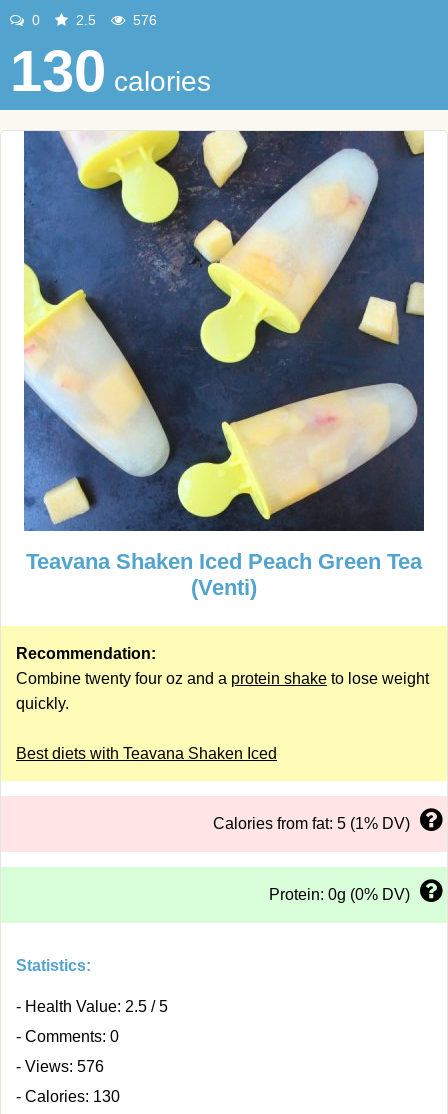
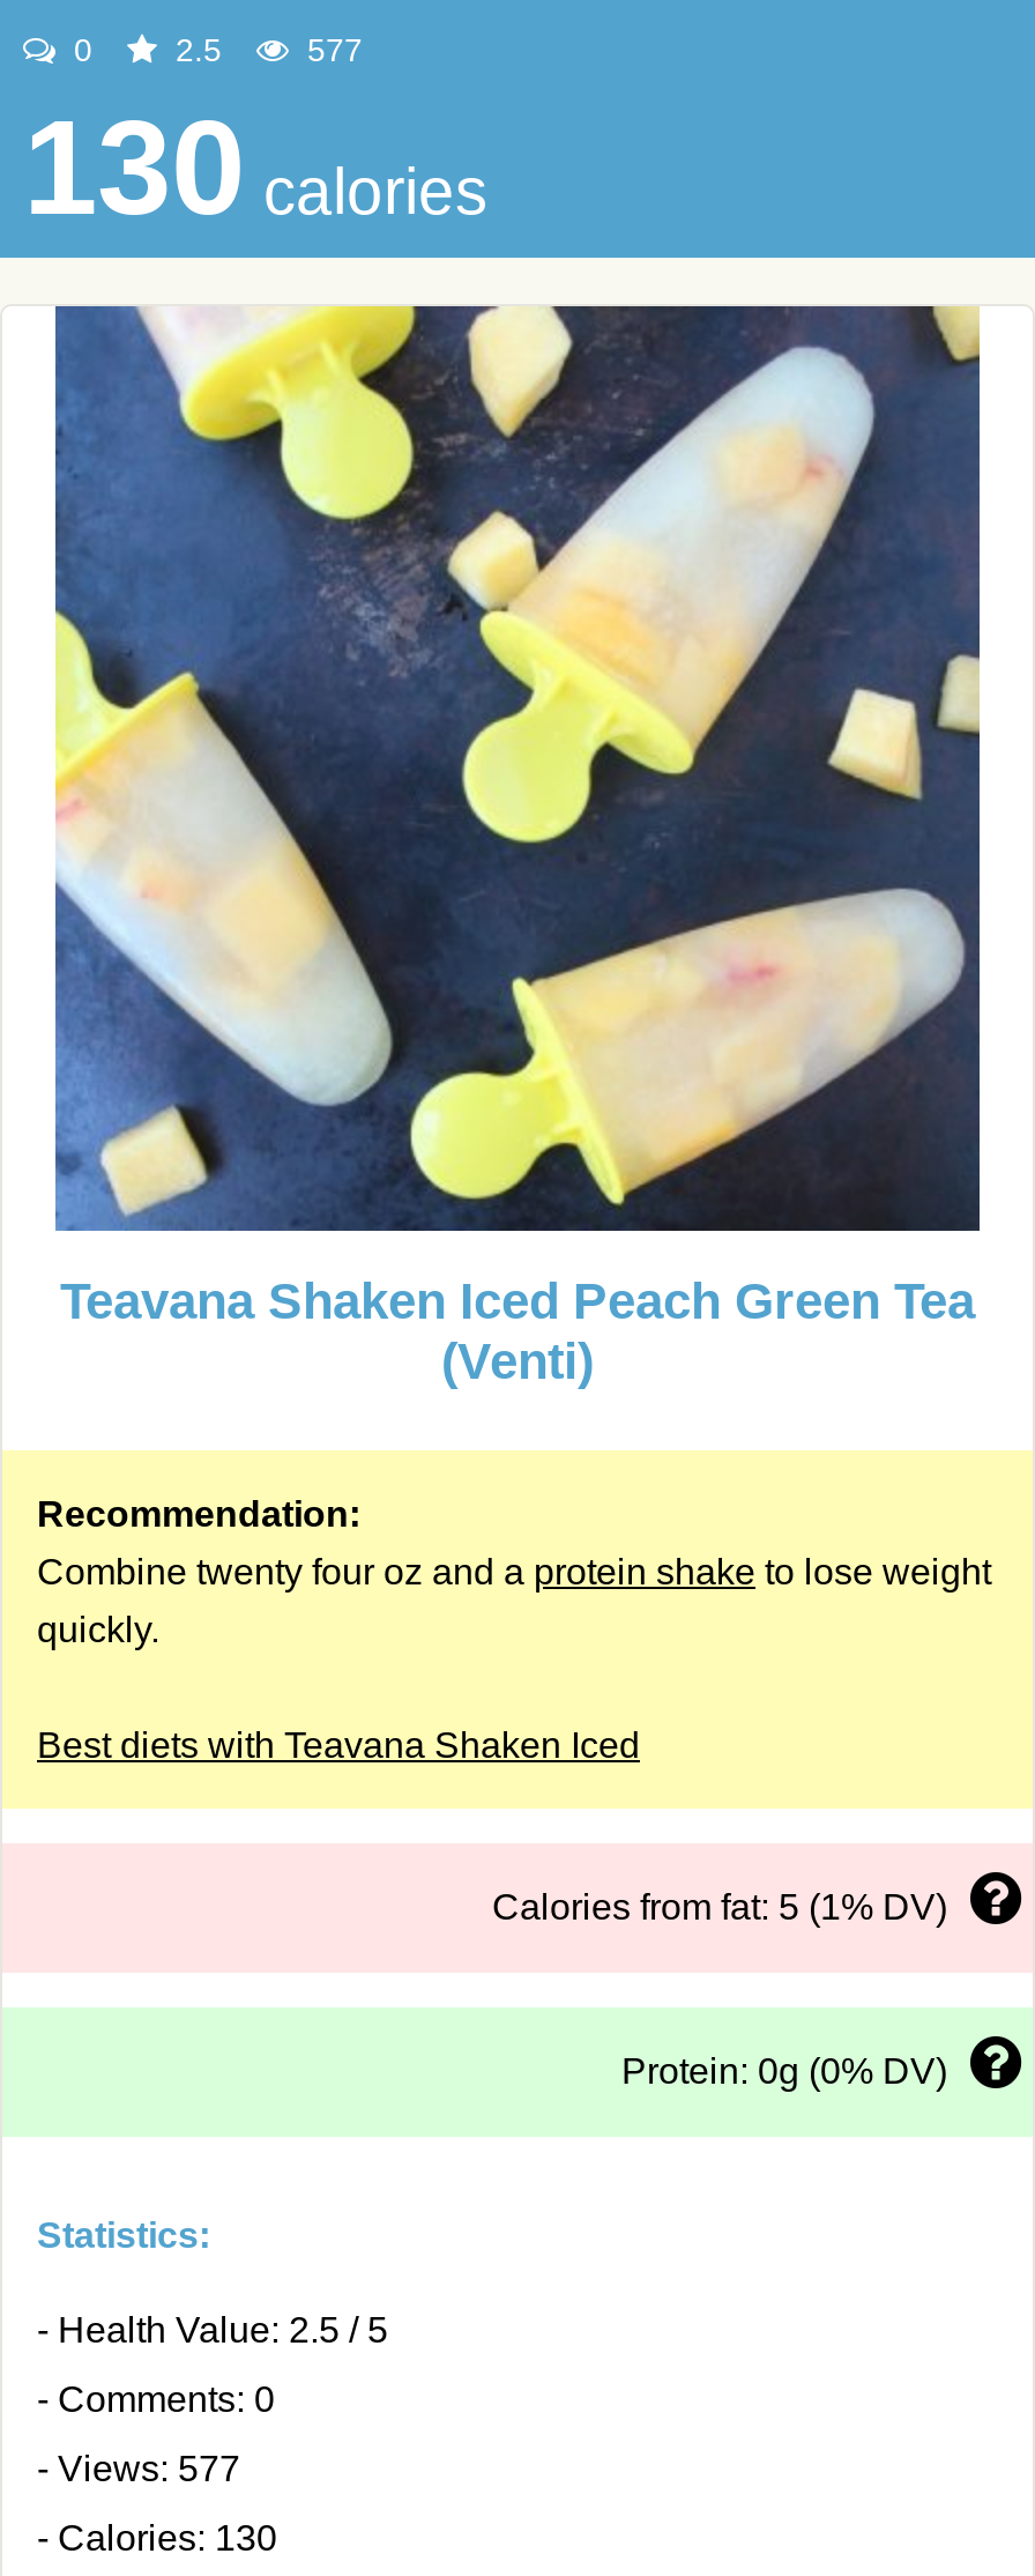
[129,12,157,28] 576 -> [298,31,363,68] 577
[16,1058,104,1075] - Views: 576 -> [37,2449,240,2488] - Views: 577

